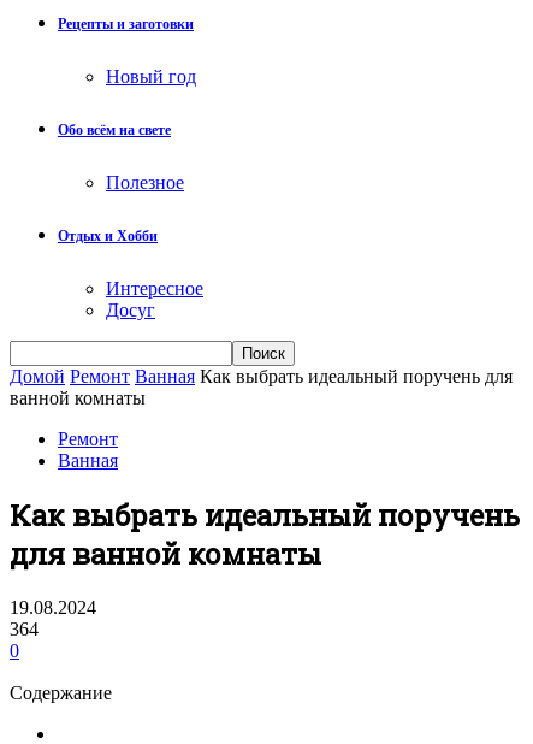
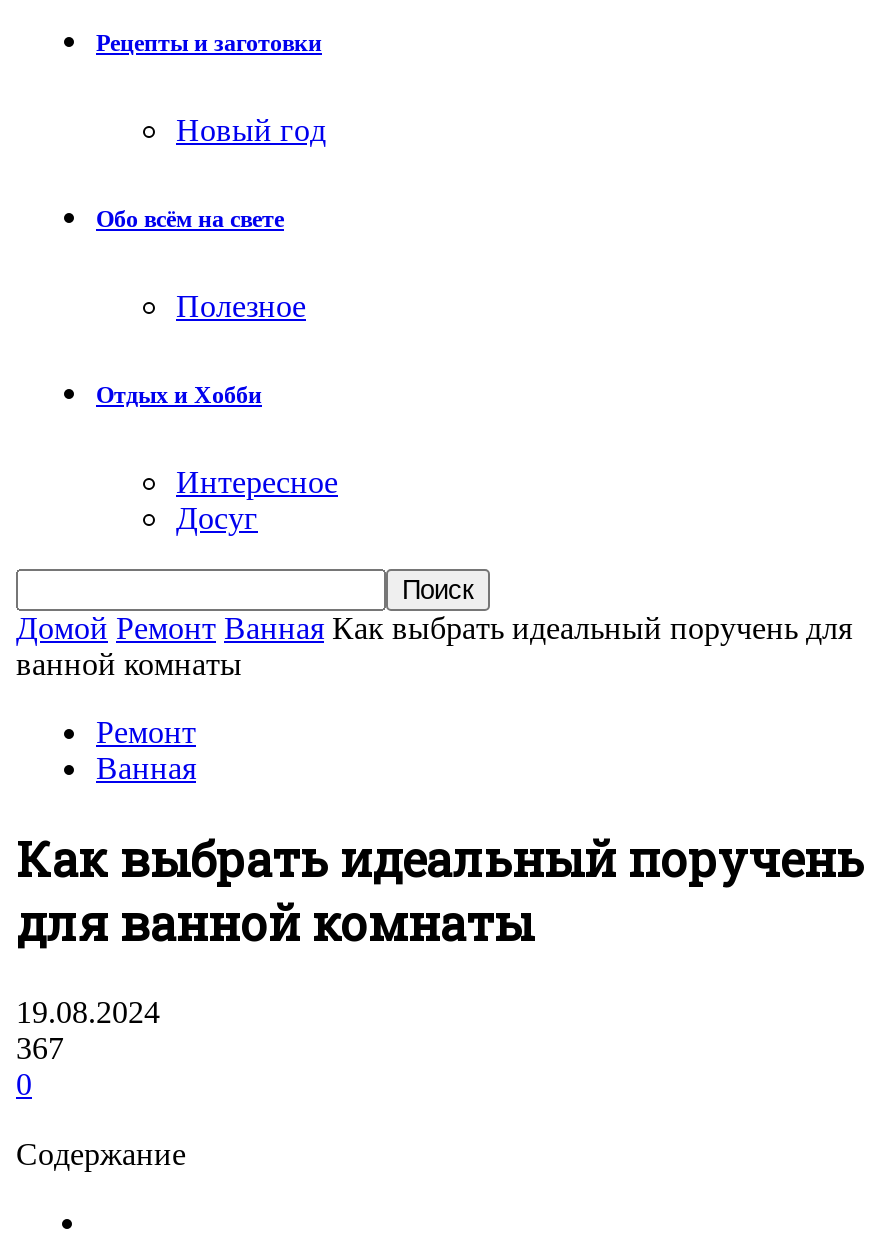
[10,619,39,639] 364 -> [16,1031,64,1065] 367

